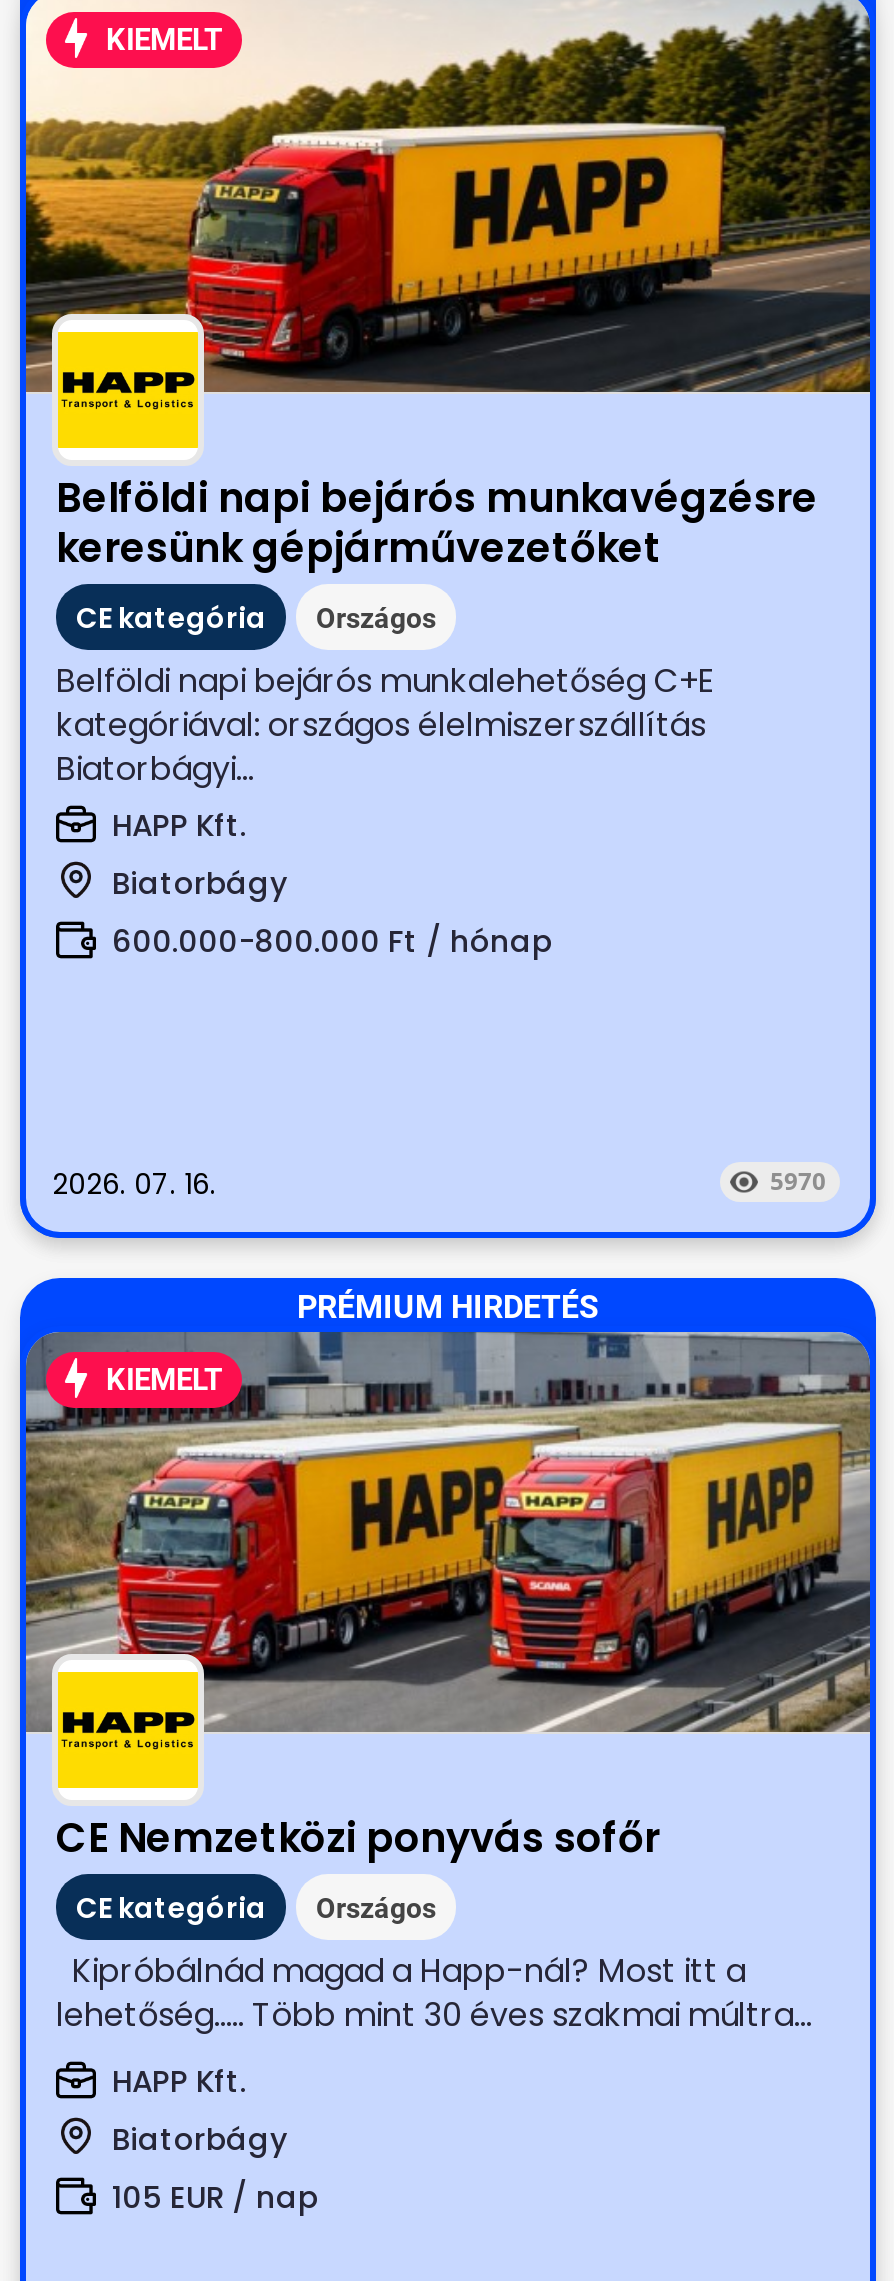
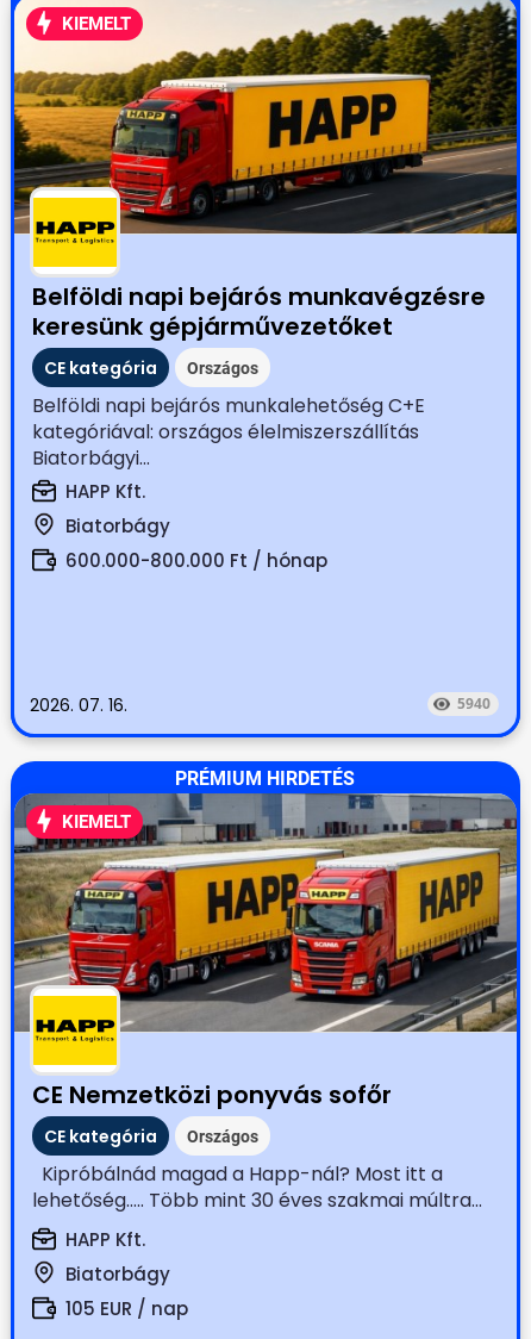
[770,1164,826,1198] 5970 -> [457,693,491,714] 5940

